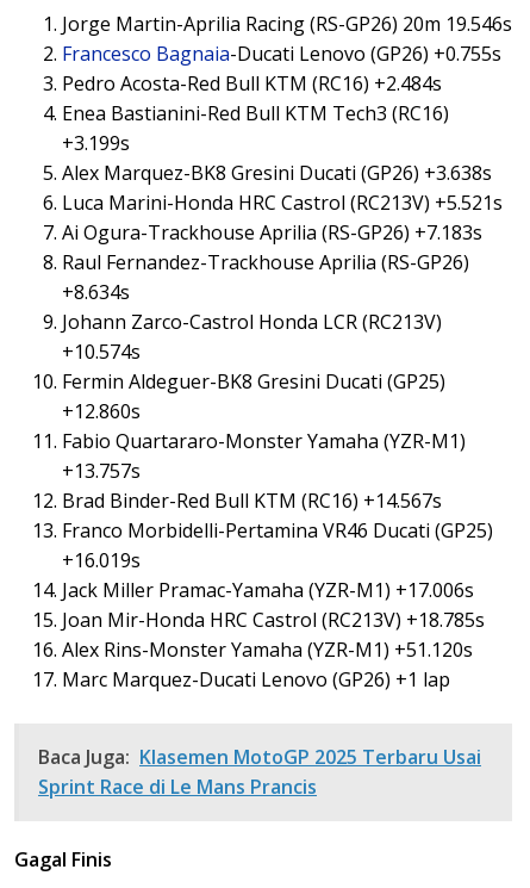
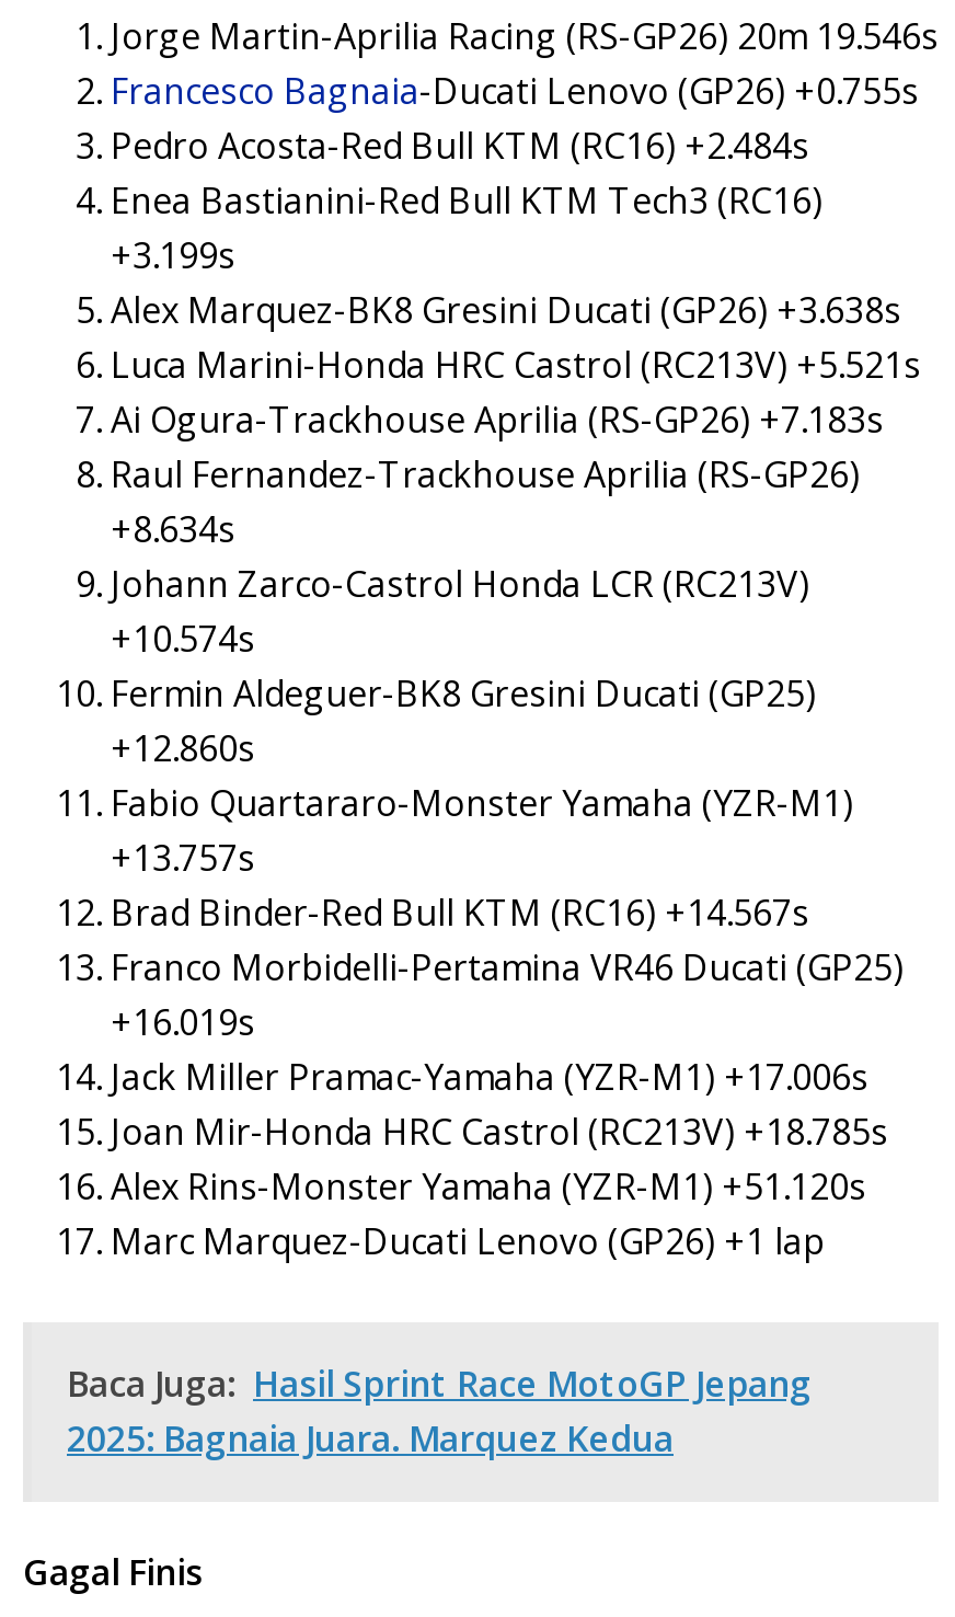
[38,744,481,800] Baca Juga: Klasemen MotoGP 2025 Terbaru Usai | Sprint Race di Le Mans Prancis -> [67,1359,812,1462] Baca Juga: Hasil Sprint Race MotoGP Jepang | 2025: Bagnaia Juara. Marquez Kedua

